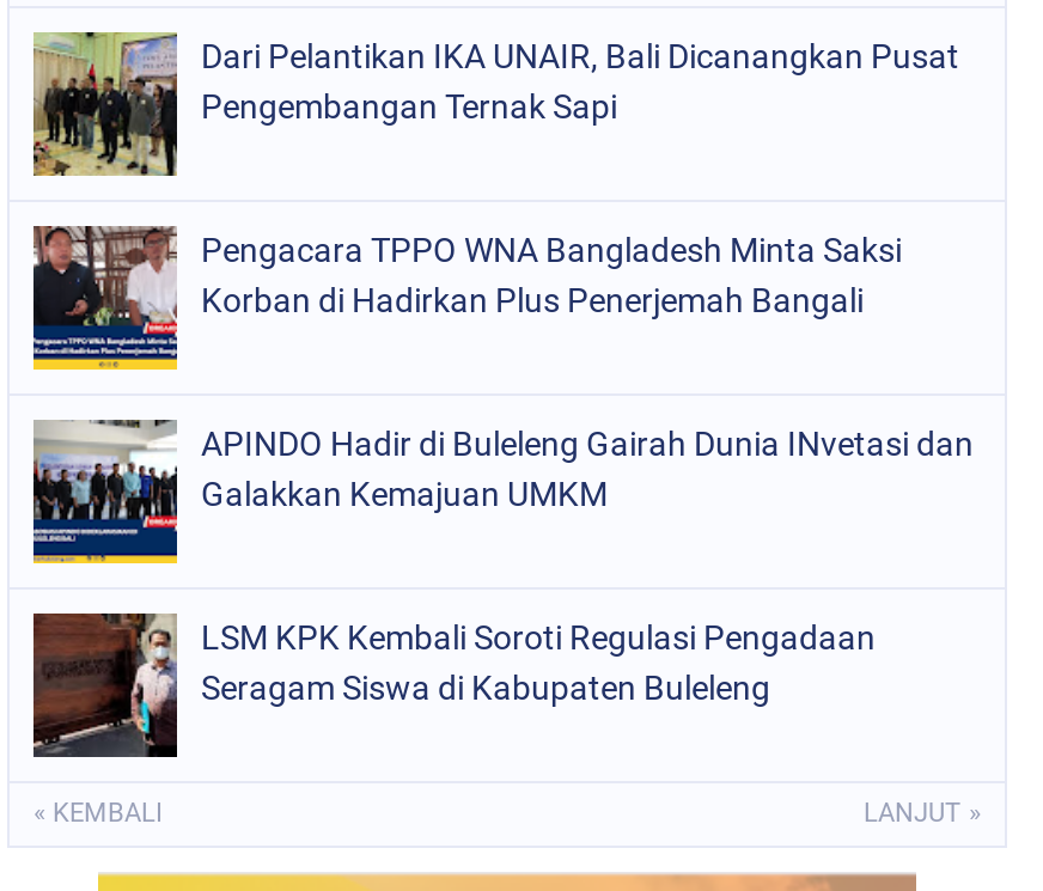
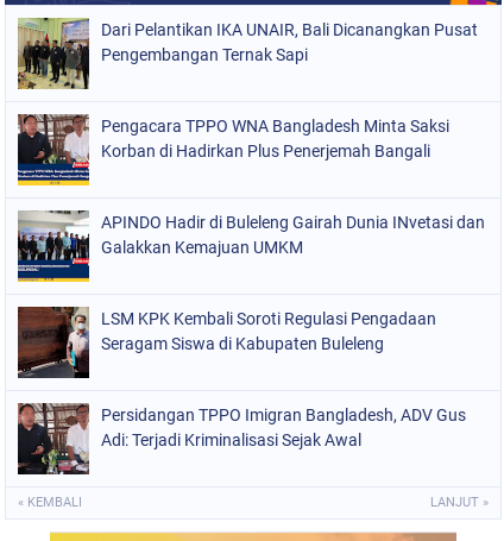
none -> [18,403,466,474] [image] | Persidangan TPPO Imigran Bangladesh, ADV Gus | Adi: Terjadi Kriminalisasi Sejak Awal

